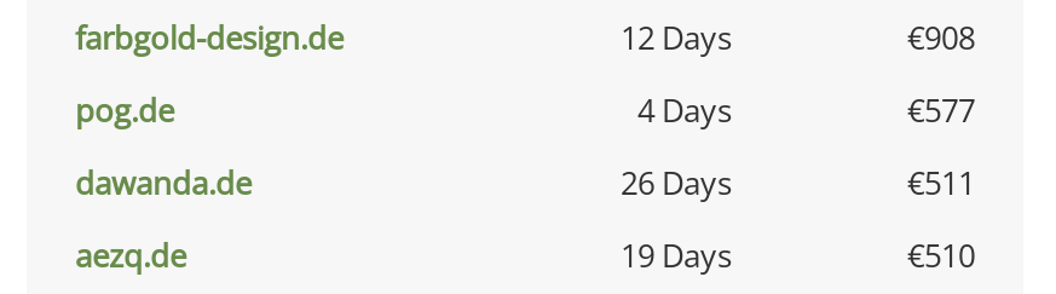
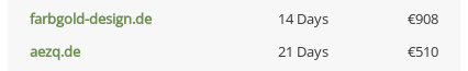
[621,16,732,60] 12 Days -> [277,9,328,29] 14 Days
[75,89,975,205] pog.de | 4 Days | €577 | dawanda.de | 26 Days | €511 -> none
[621,234,732,278] 19 Days -> [277,42,328,61] 21 Days

